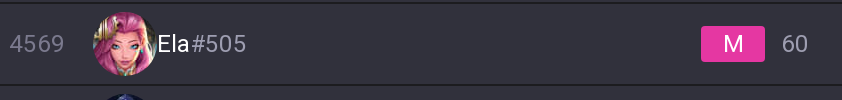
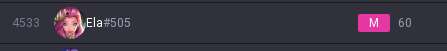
[9,30,65,58] 4569 -> [12,16,40,30] 4533

